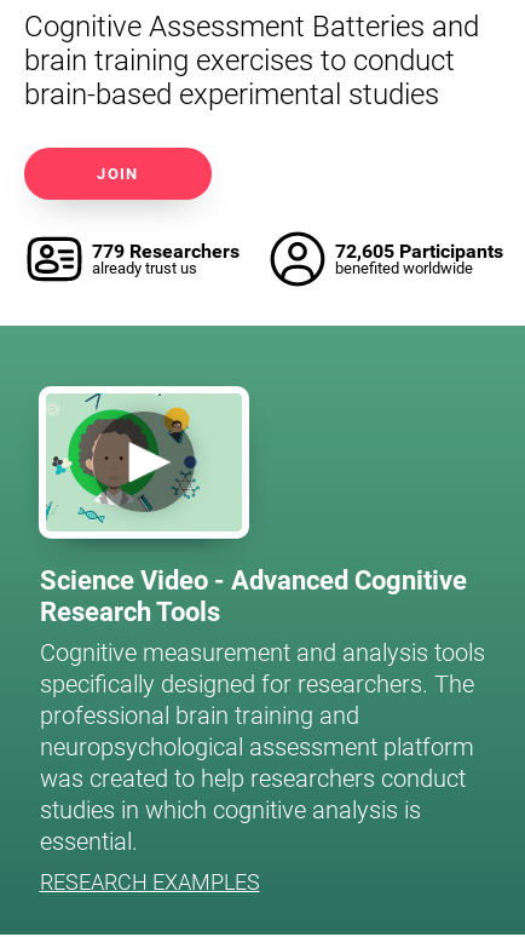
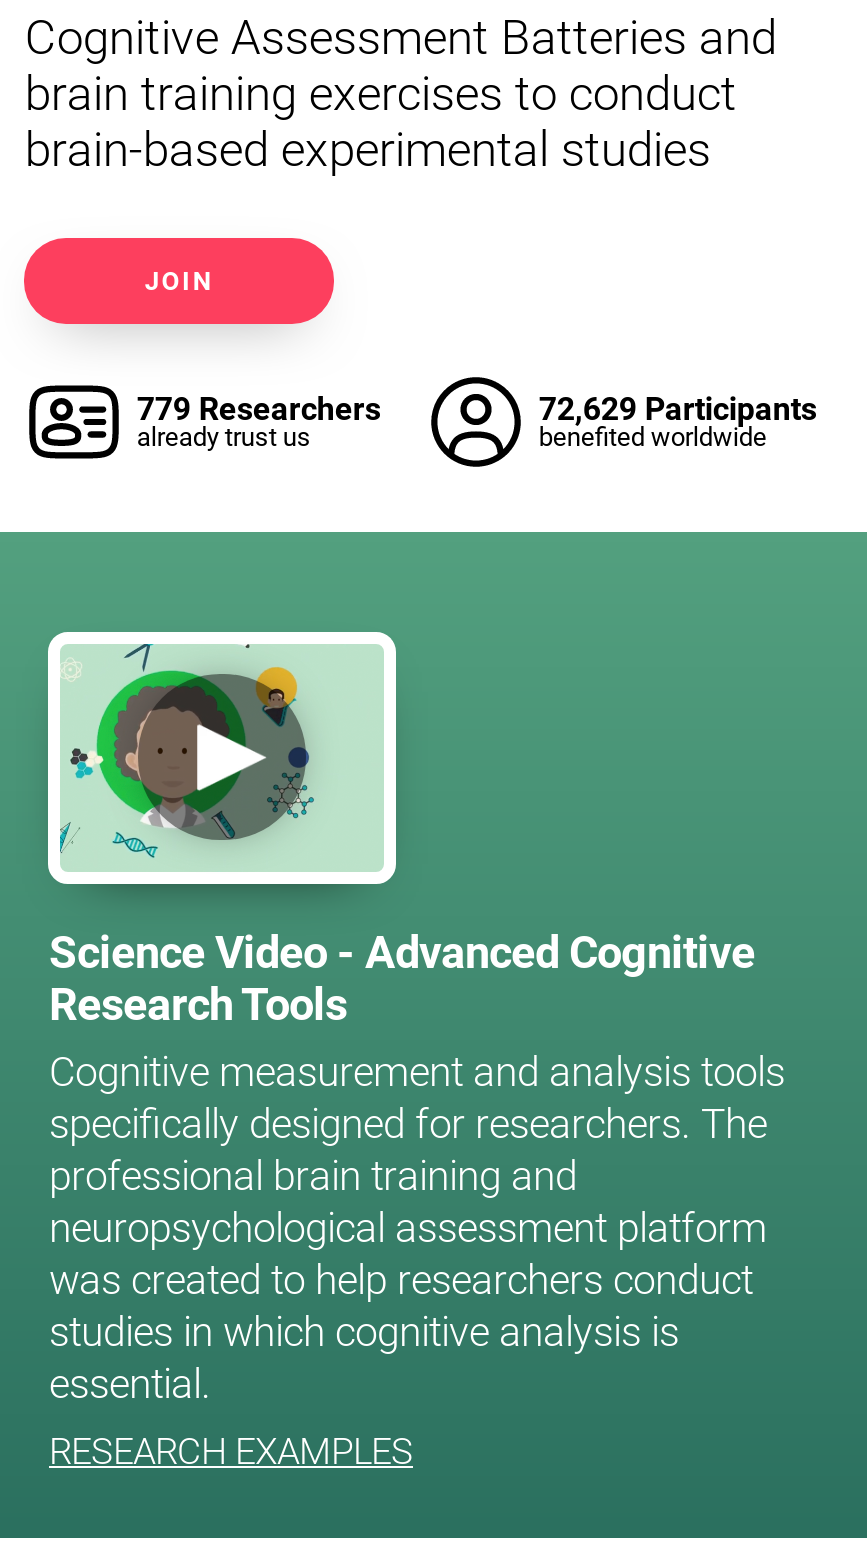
[336,240,504,263] 72,605 Participants -> [539,390,817,428] 72,629 Participants

